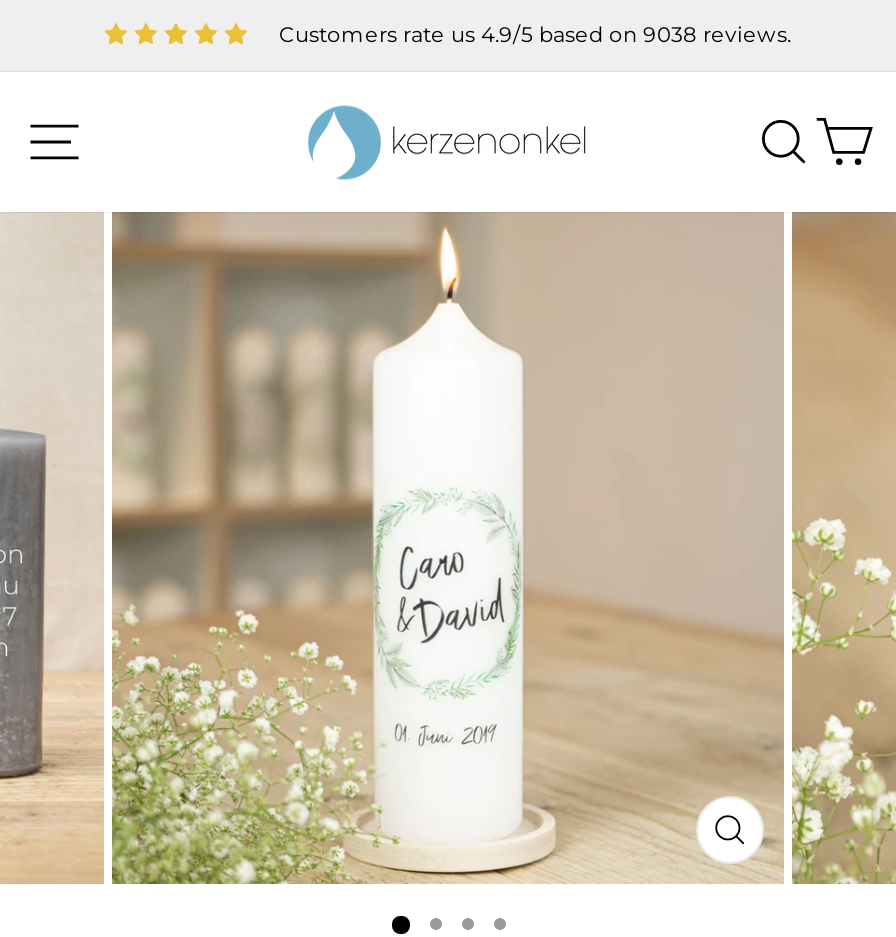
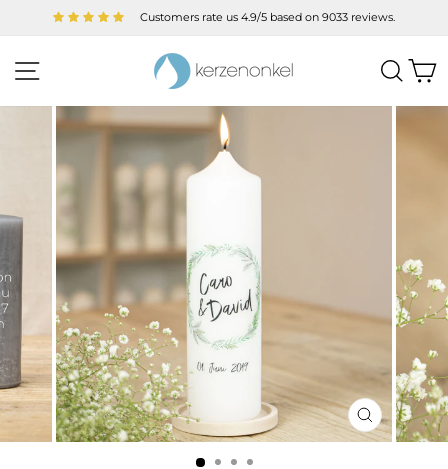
[279,21,791,47] Customers rate us 4.9/5 based on 9038 reviews. -> [140,10,395,23] Customers rate us 4.9/5 based on 9033 reviews.

